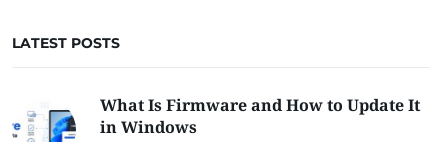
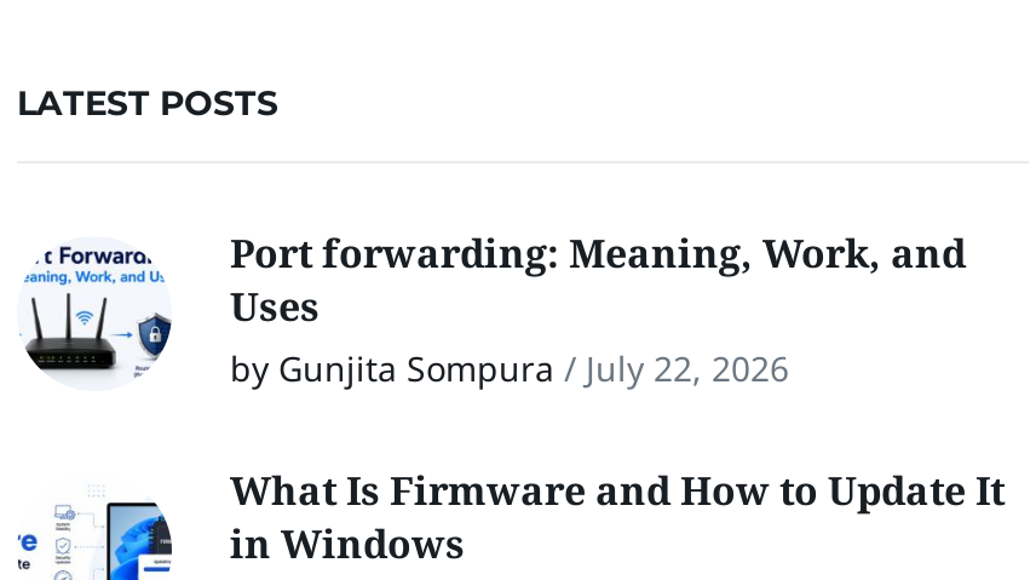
none -> [22,227,966,392] [image] | Port forwarding: Meaning, Work, and | Uses | by Gunjita Sompura / July 22, 2026

